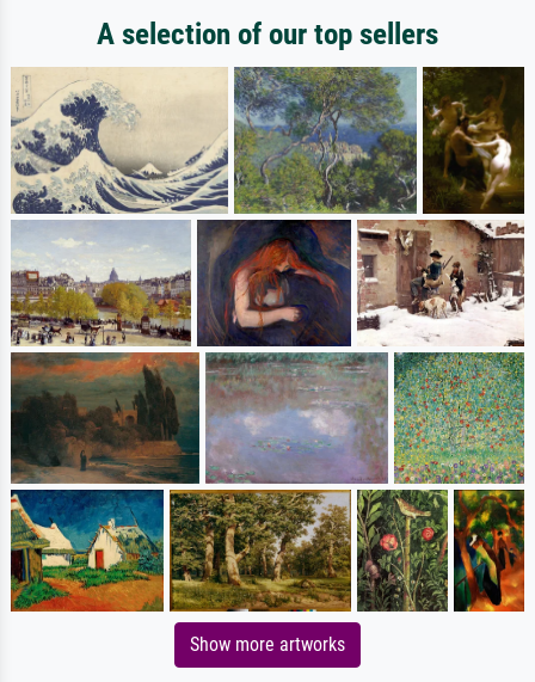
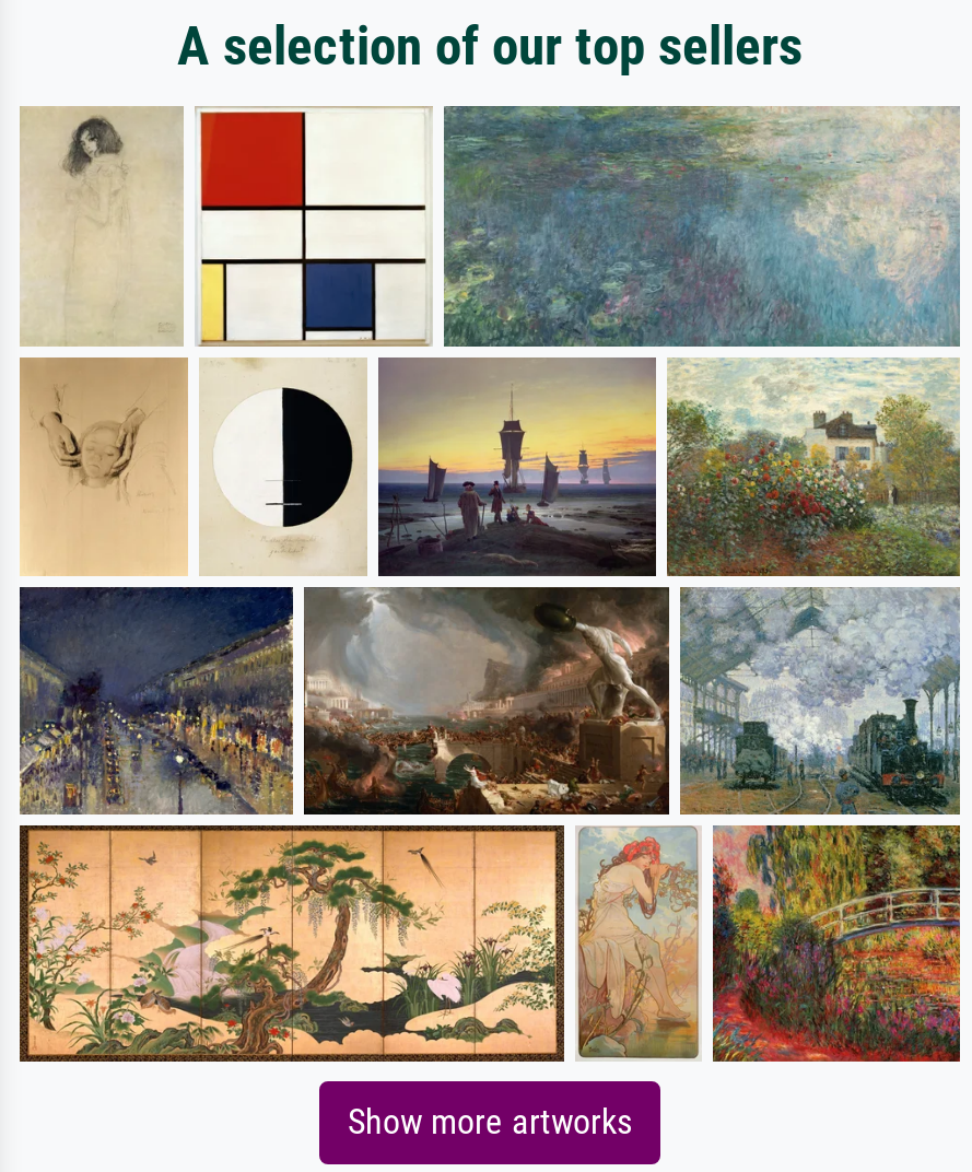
[10,66,525,613] [image] -> [17,105,962,1063] [image]

